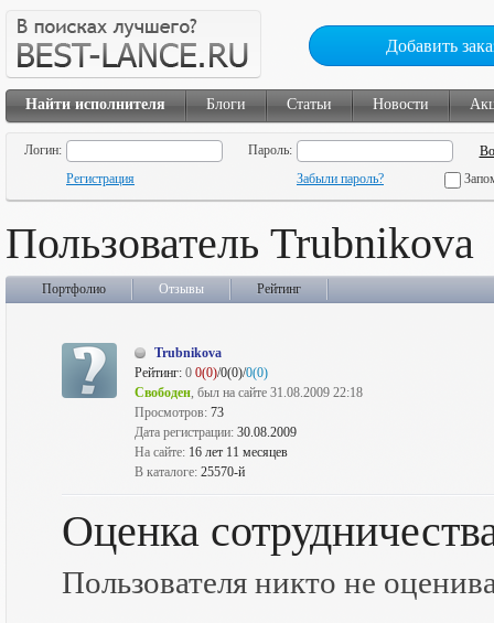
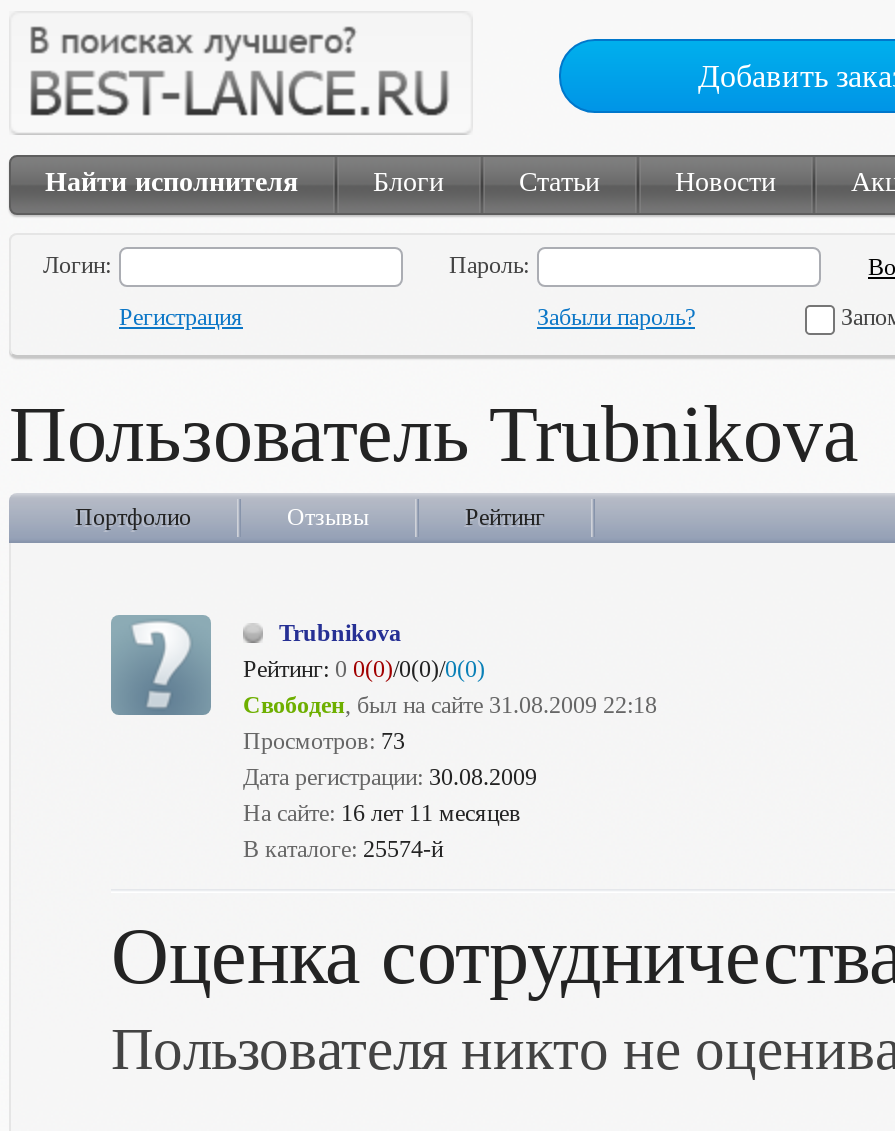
[135,464,245,480] В каталоге: 25570-й -> [243,835,443,863] В каталоге: 25574-й

